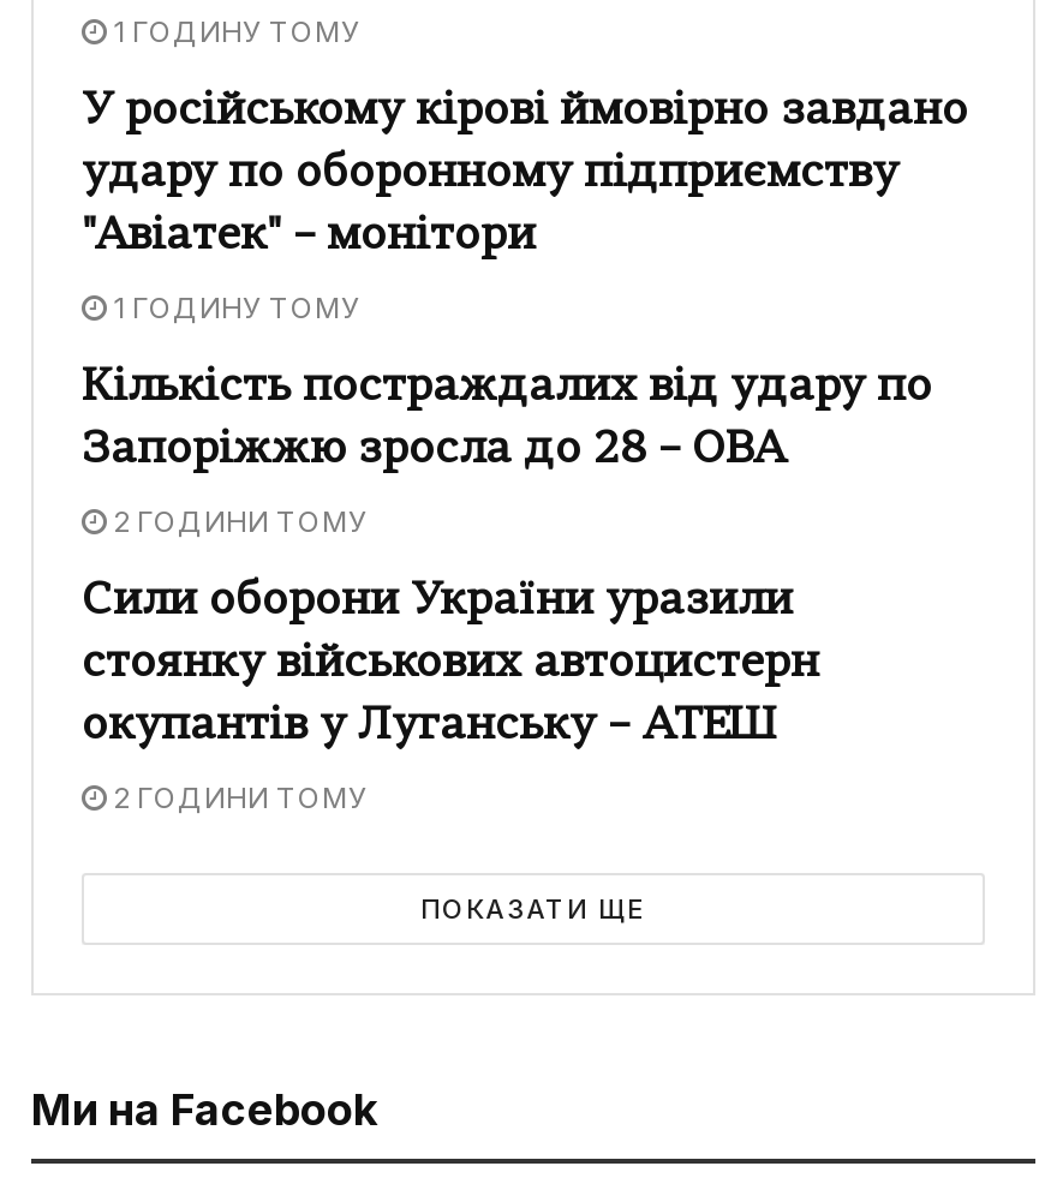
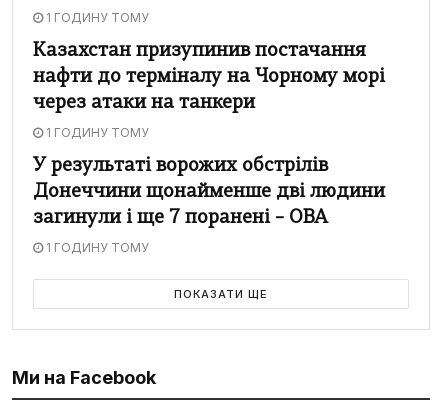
[82,89,968,260] У російському кірові ймовірно завдано | удару по оборонному підприємству | "Авіатек" – монітори -> [33,42,385,113] Казахстан призупинив постачання | нафти до терміналу на Чорному морі | через атаки на танкери
[82,365,932,814] Кількість постраждалих від удару по | Запоріжжю зросла до 28 – ОВА | 2 ГОДИНИ ТОМУ | Сили оборони України уразили | стоянку військових автоцистерн | окупантів у Луганську – АТЕШ | 2 ГОДИНИ ТОМУ -> [33,157,385,255] У результаті ворожих обстрілів | Донеччини щонайменше дві людини | загинули і ще 7 поранені – ОВА | 1 ГОДИНУ ТОМУ

